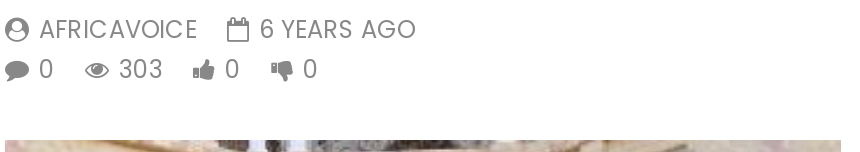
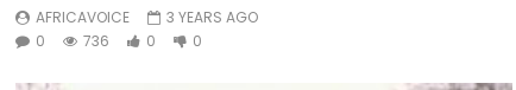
[39,12,415,46] AFRICAVOICE 6 YEARS AGO -> [36,7,258,27] AFRICAVOICE 3 YEARS AGO
[39,52,319,86] 0 303 0 0 -> [36,31,202,51] 0 736 0 0

